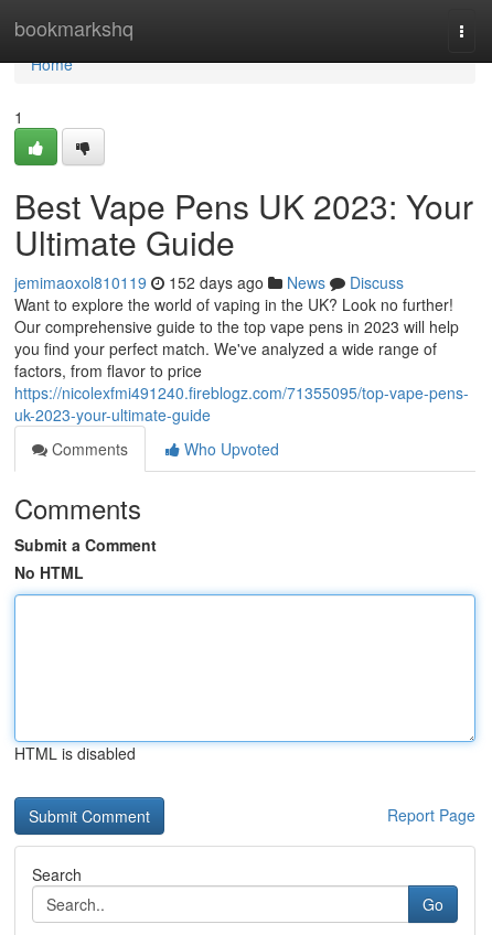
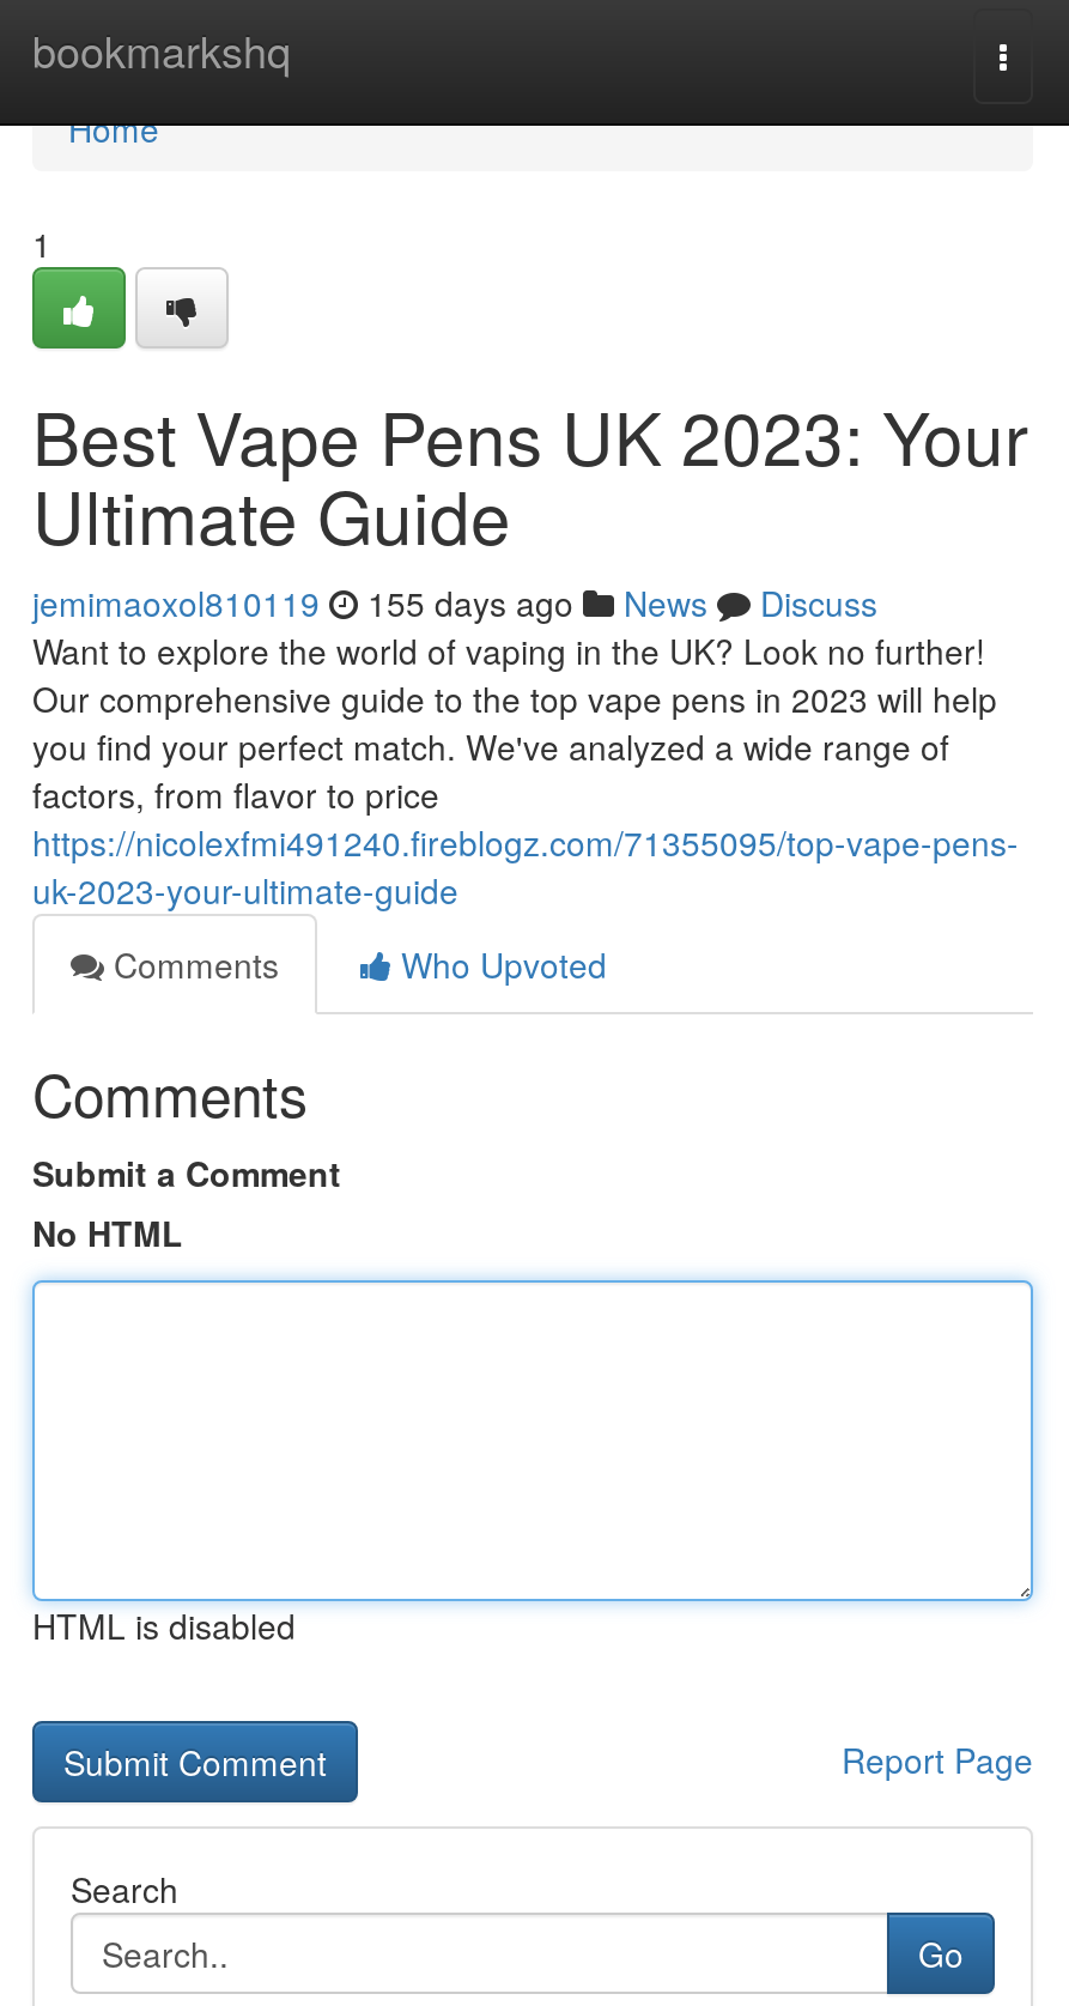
[14,271,404,293] jemimaoxol810119 152 days ago News Discuss -> [32,578,877,626] jemimaoxol810119 155 days ago News Discuss

